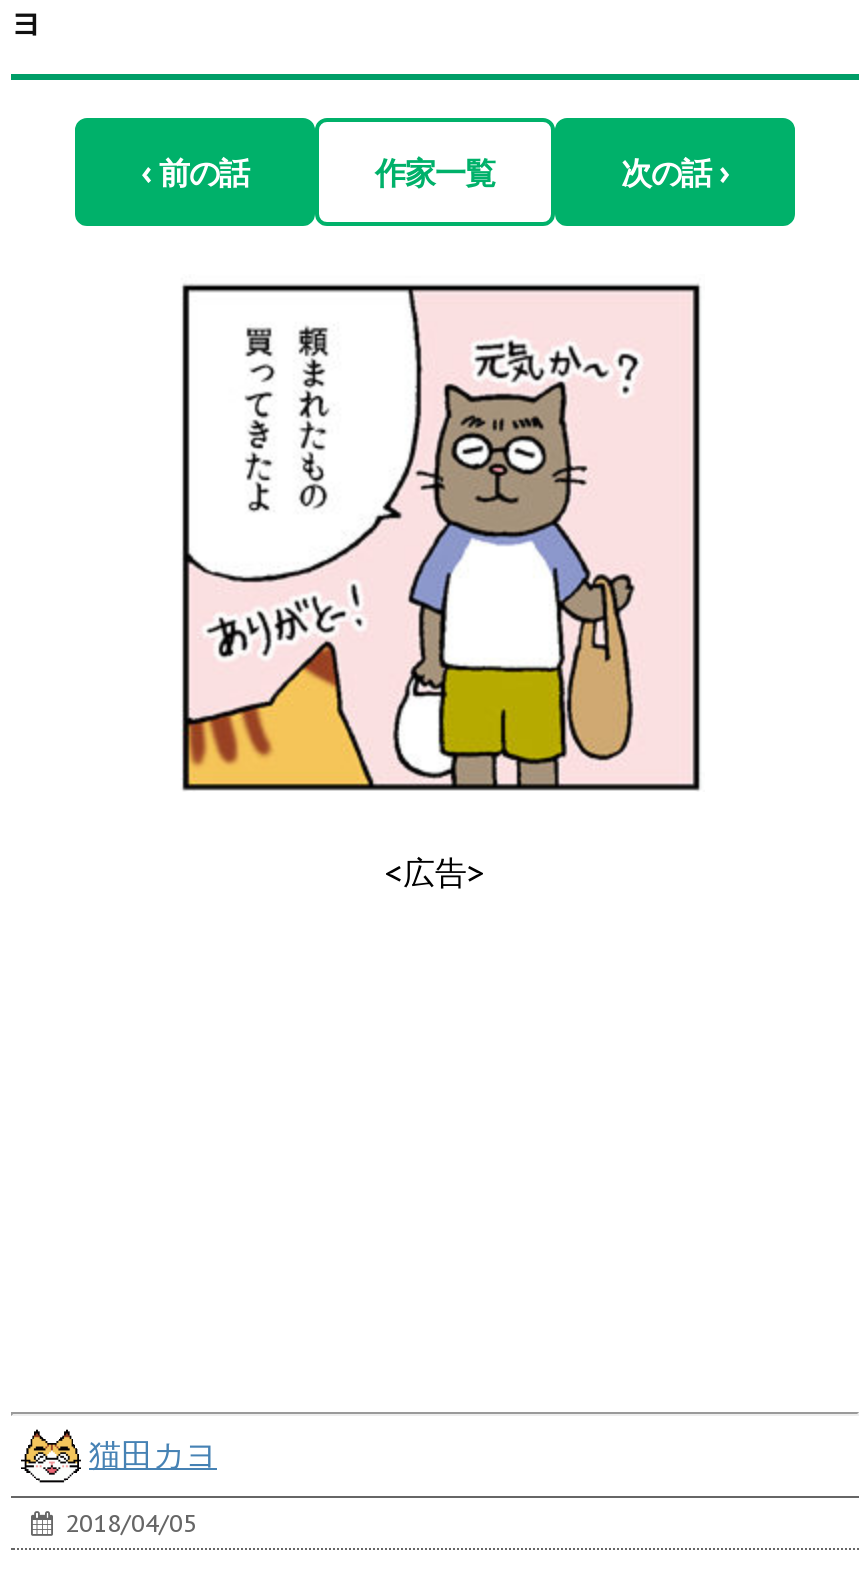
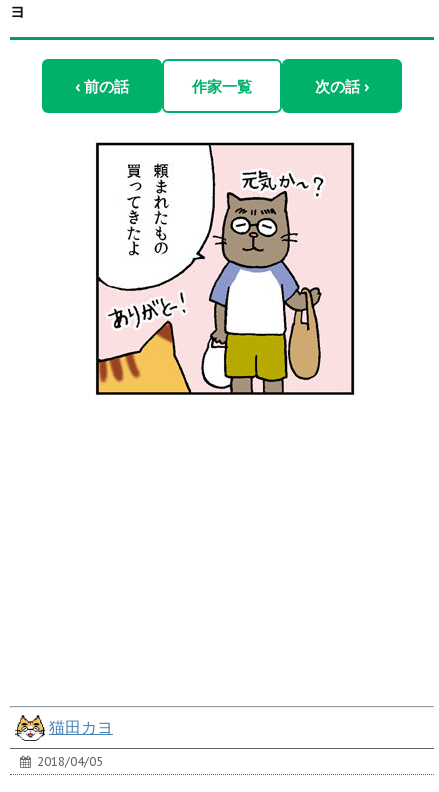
[385,853,485,893] <広告> -> none

